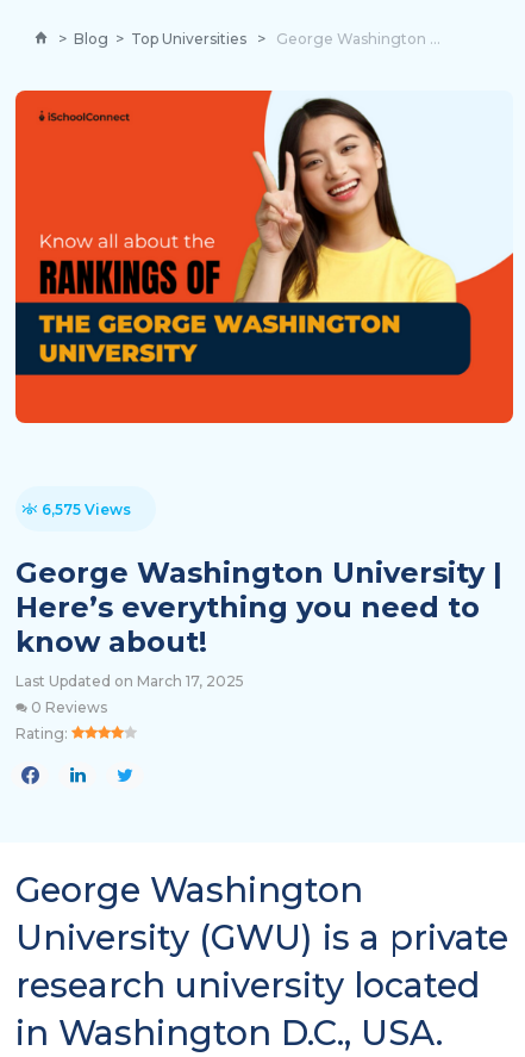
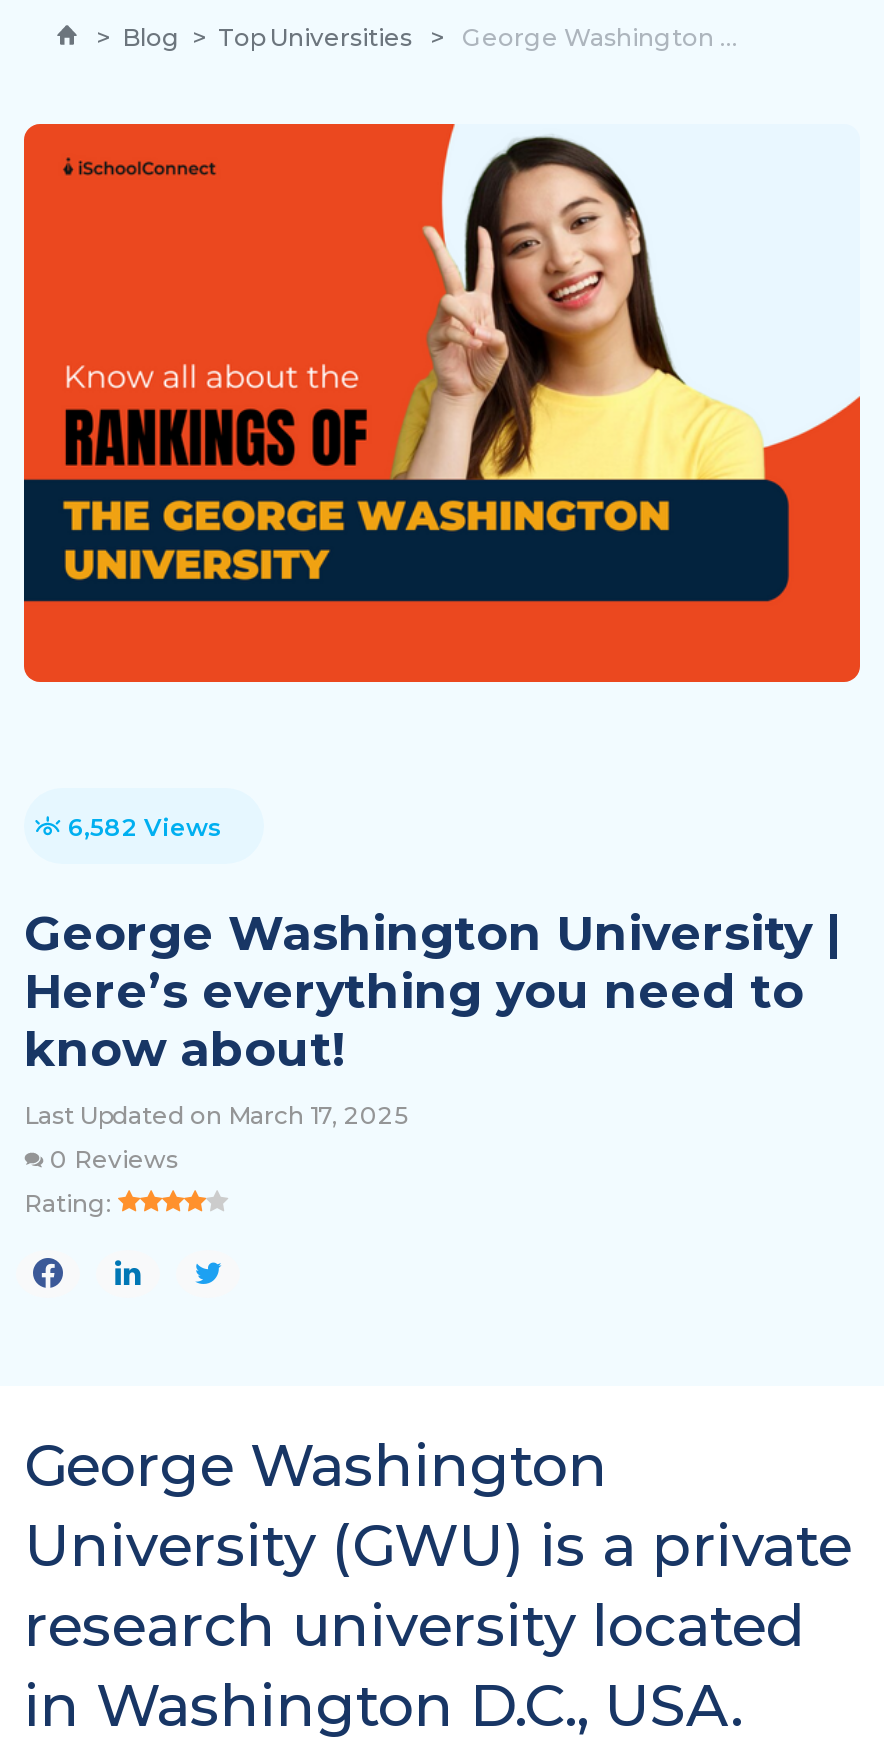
[38,500,131,518] 6,575 Views -> [62,811,222,841] 6,582 Views

